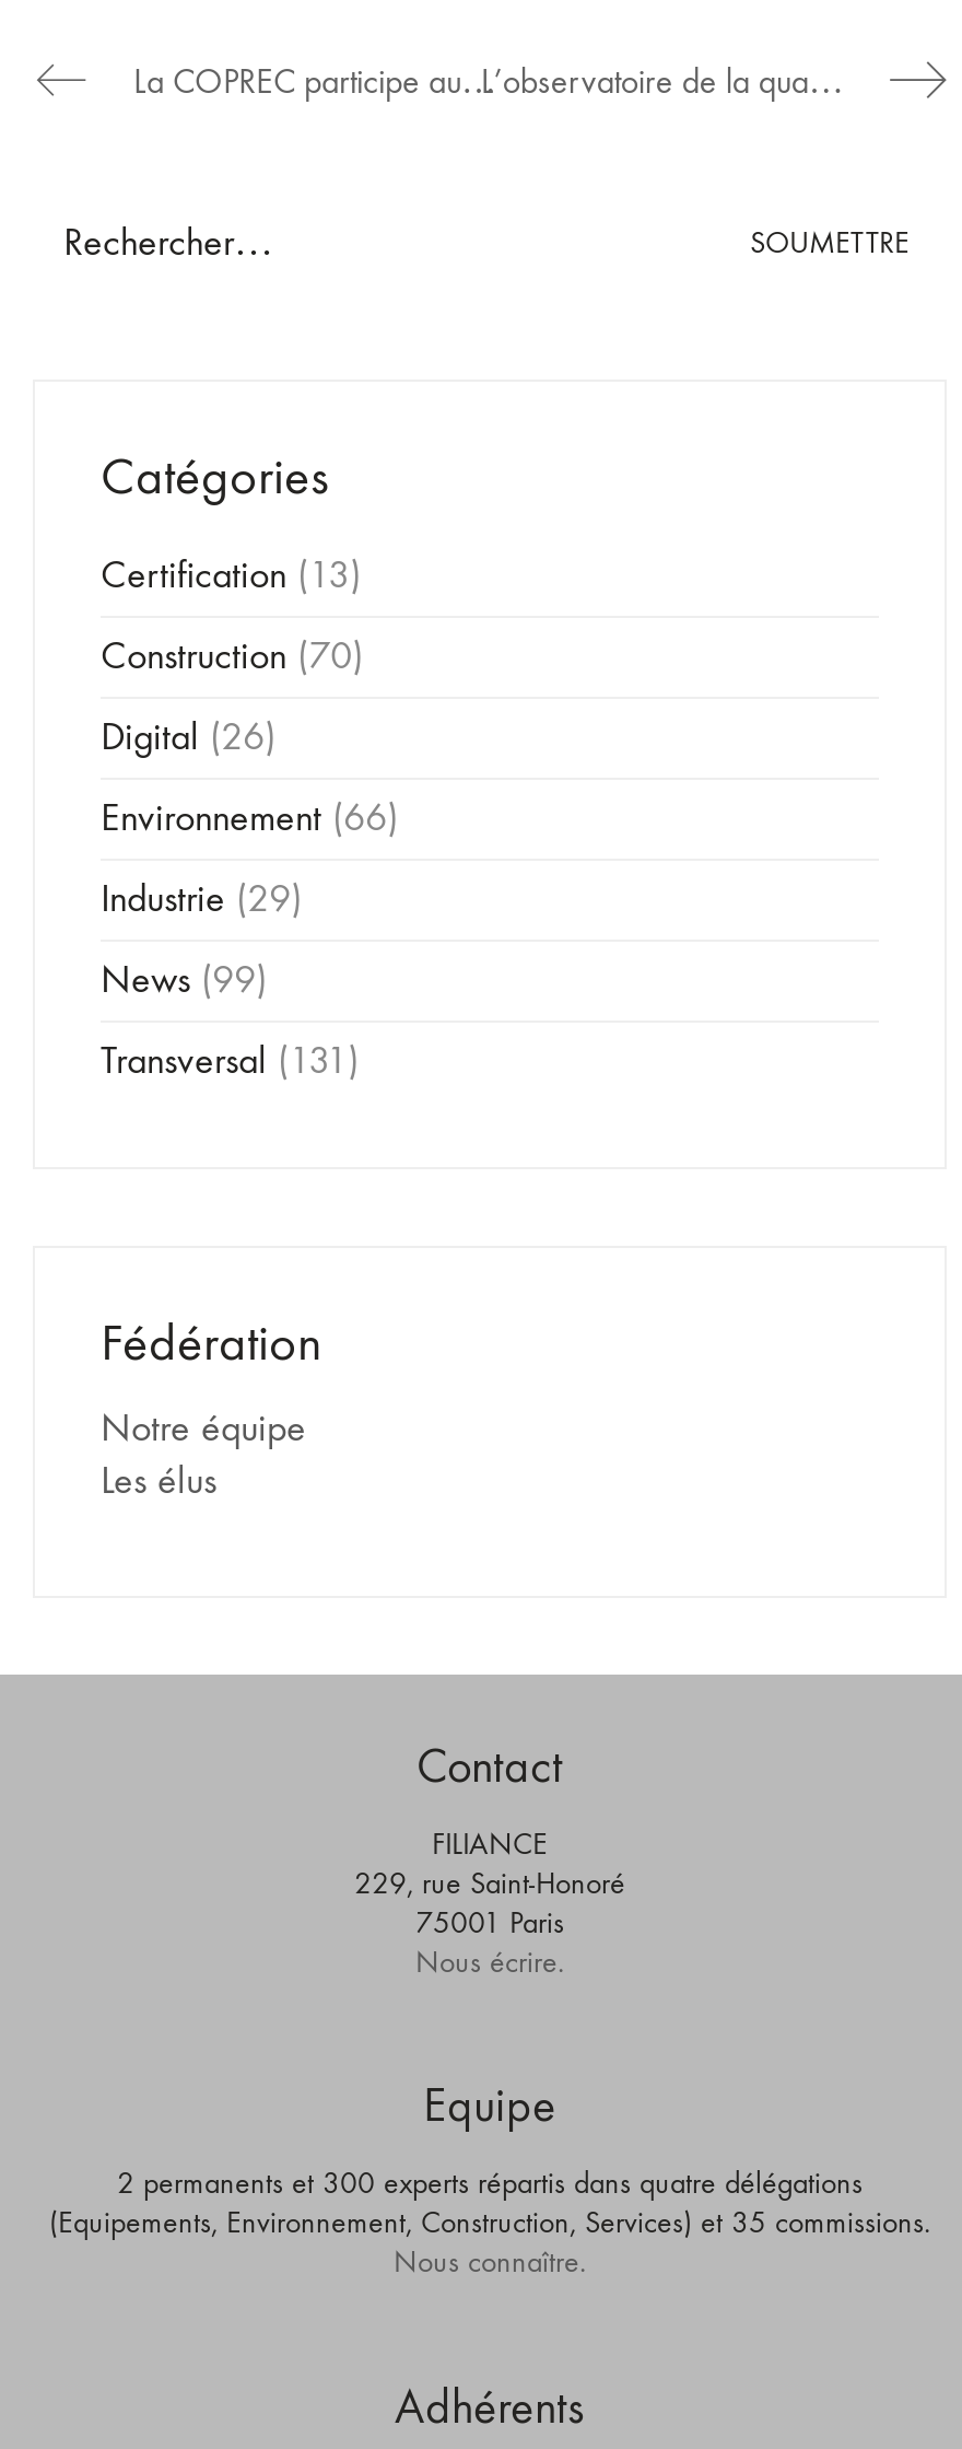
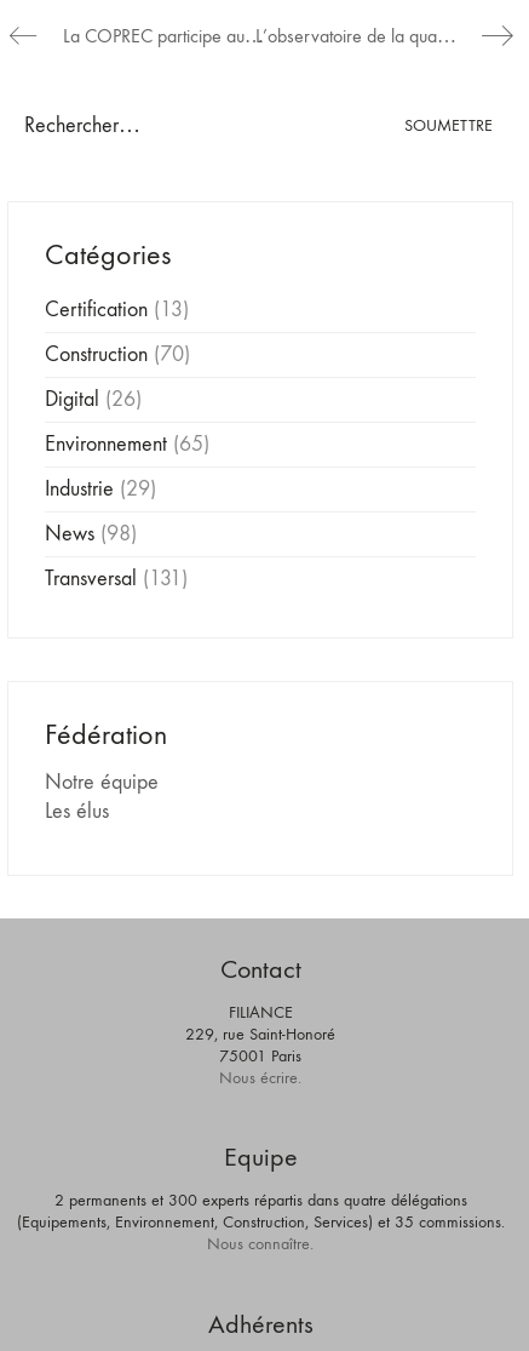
[101,795,398,841] Environnement (66) -> [45,431,209,457] Environnement (65)
[101,957,267,1003] News (99) -> [45,521,137,546] News (98)

